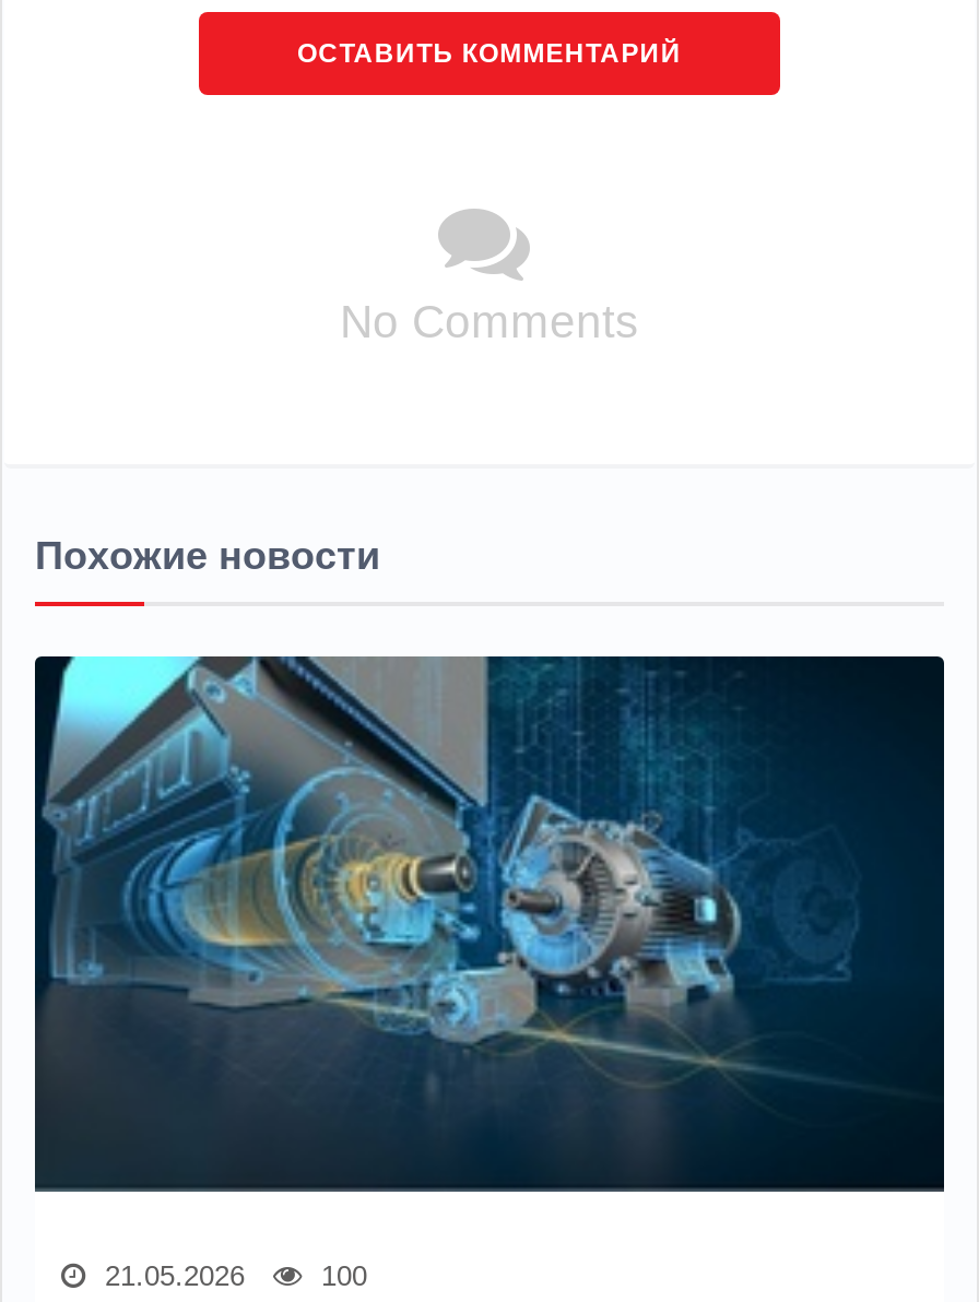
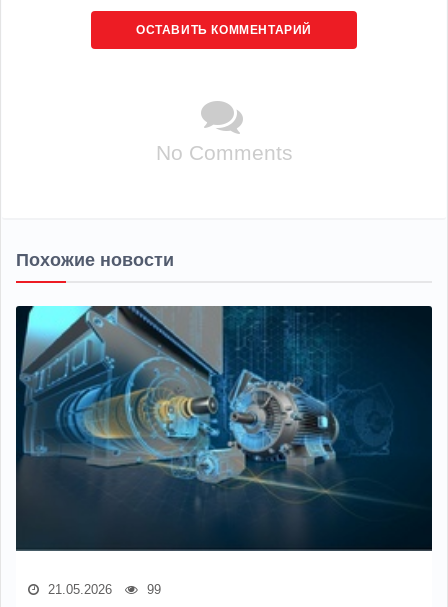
[312,1259,367,1292] 100 -> [143,582,161,597] 99

